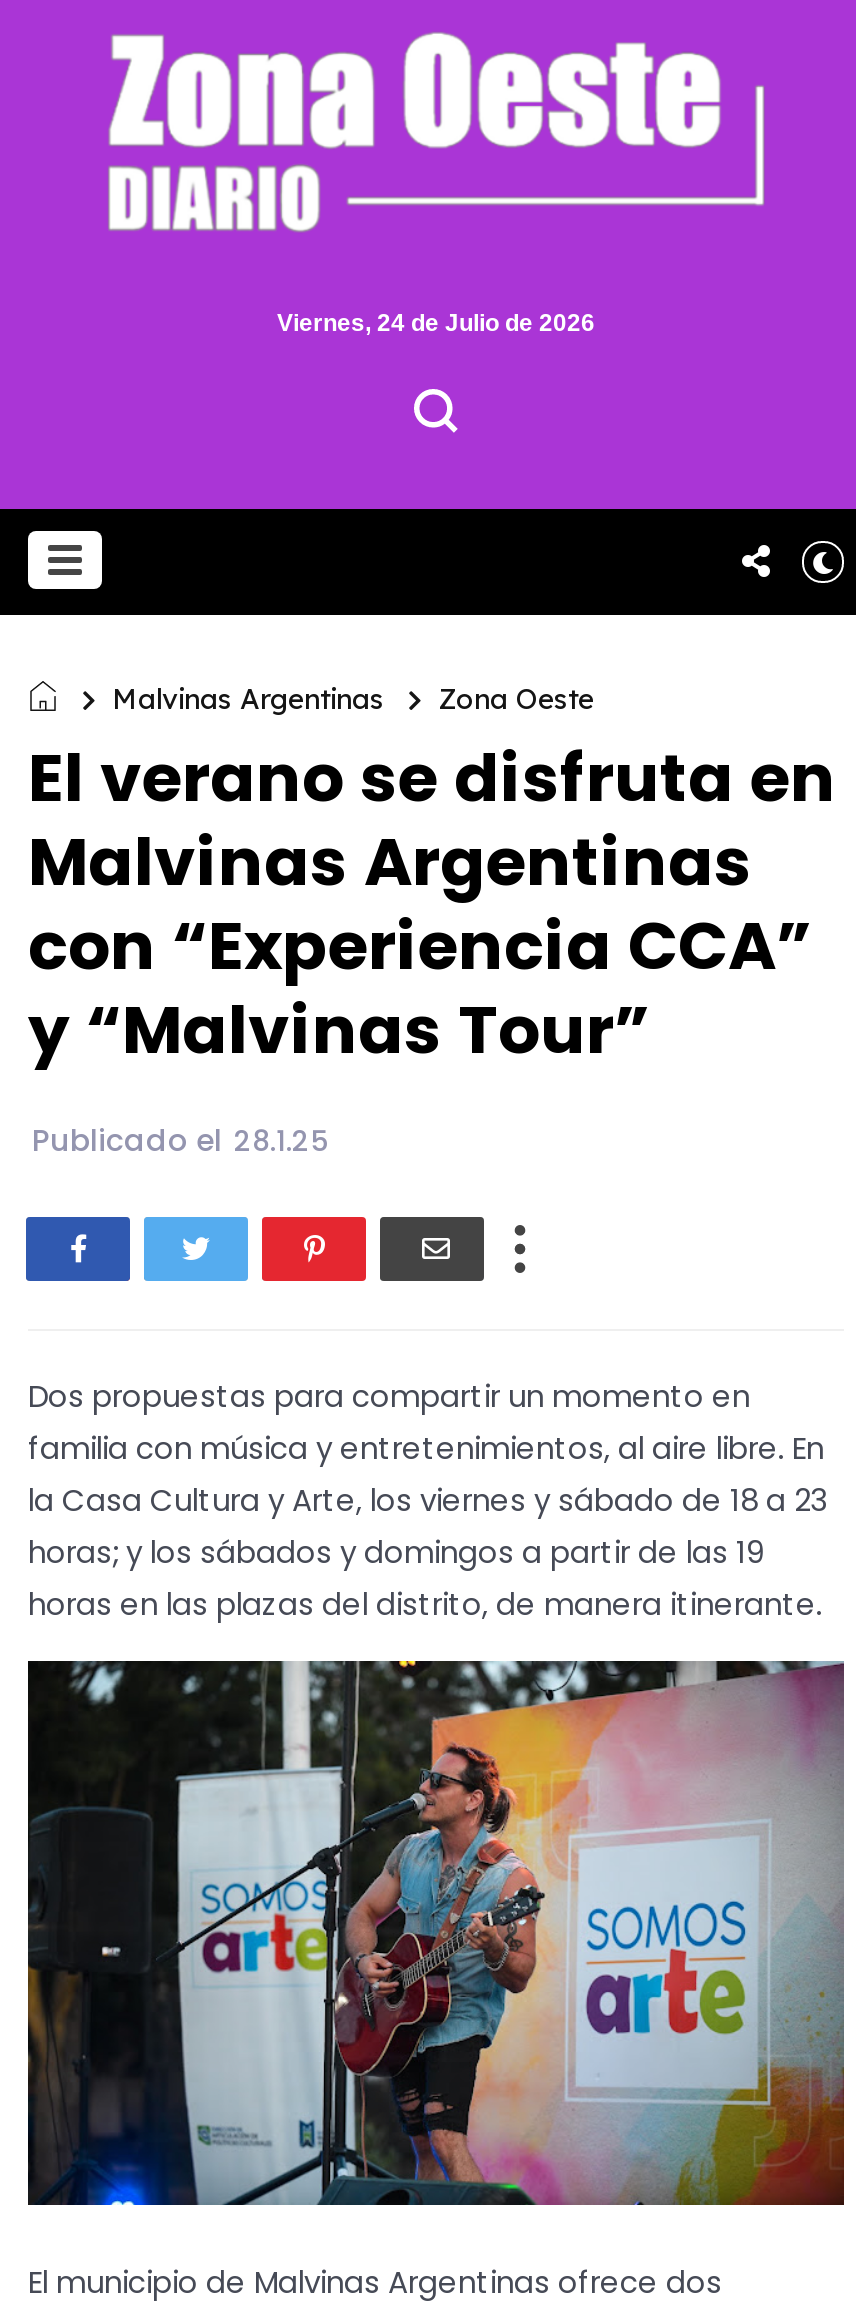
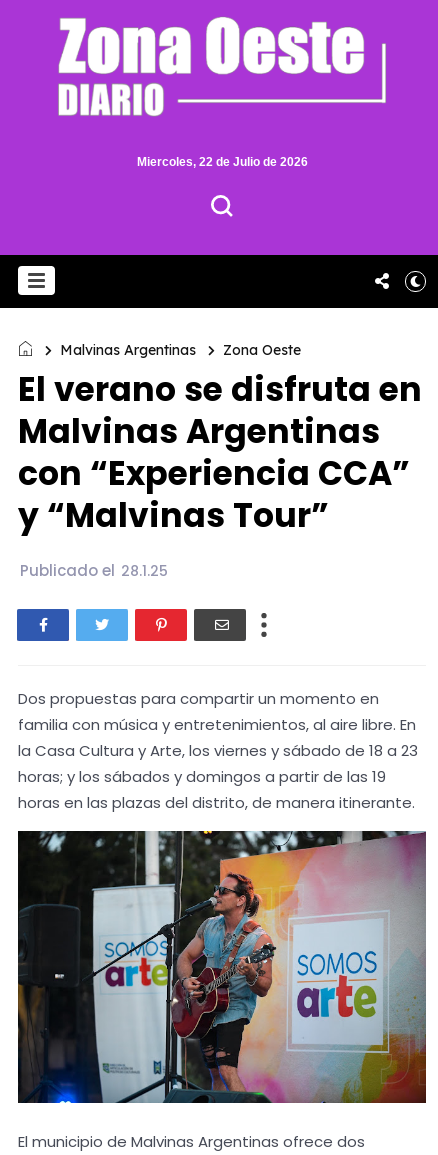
[277,309,595,337] Viernes, 24 de Julio de 2026 -> [136,155,307,169] Miercoles, 22 de Julio de 2026

